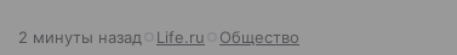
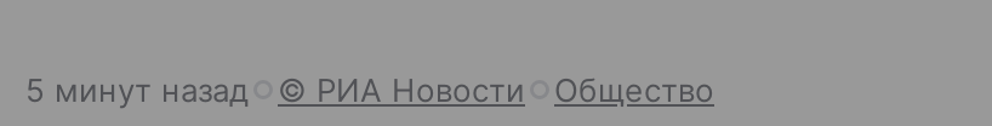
[18,28,205,47] 2 минуты назад | Life.ru -> [25,71,525,110] 5 минут назад | © РИА Новости

